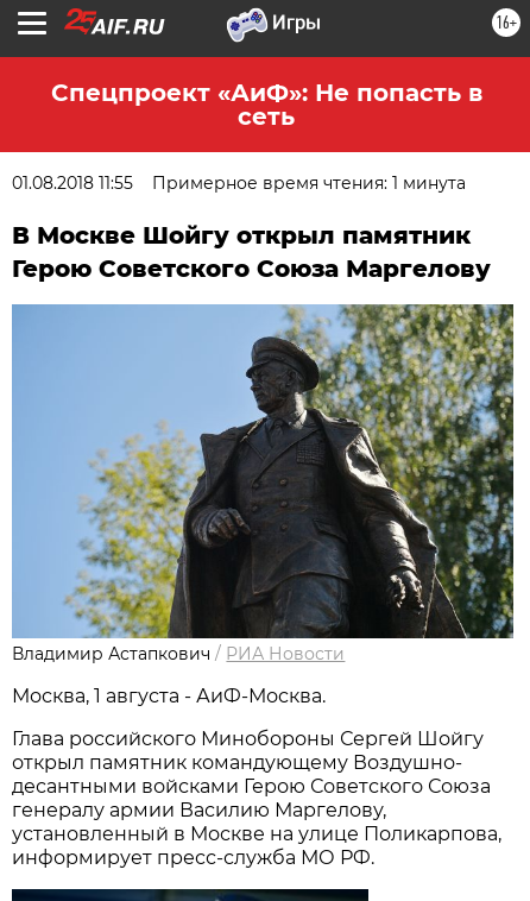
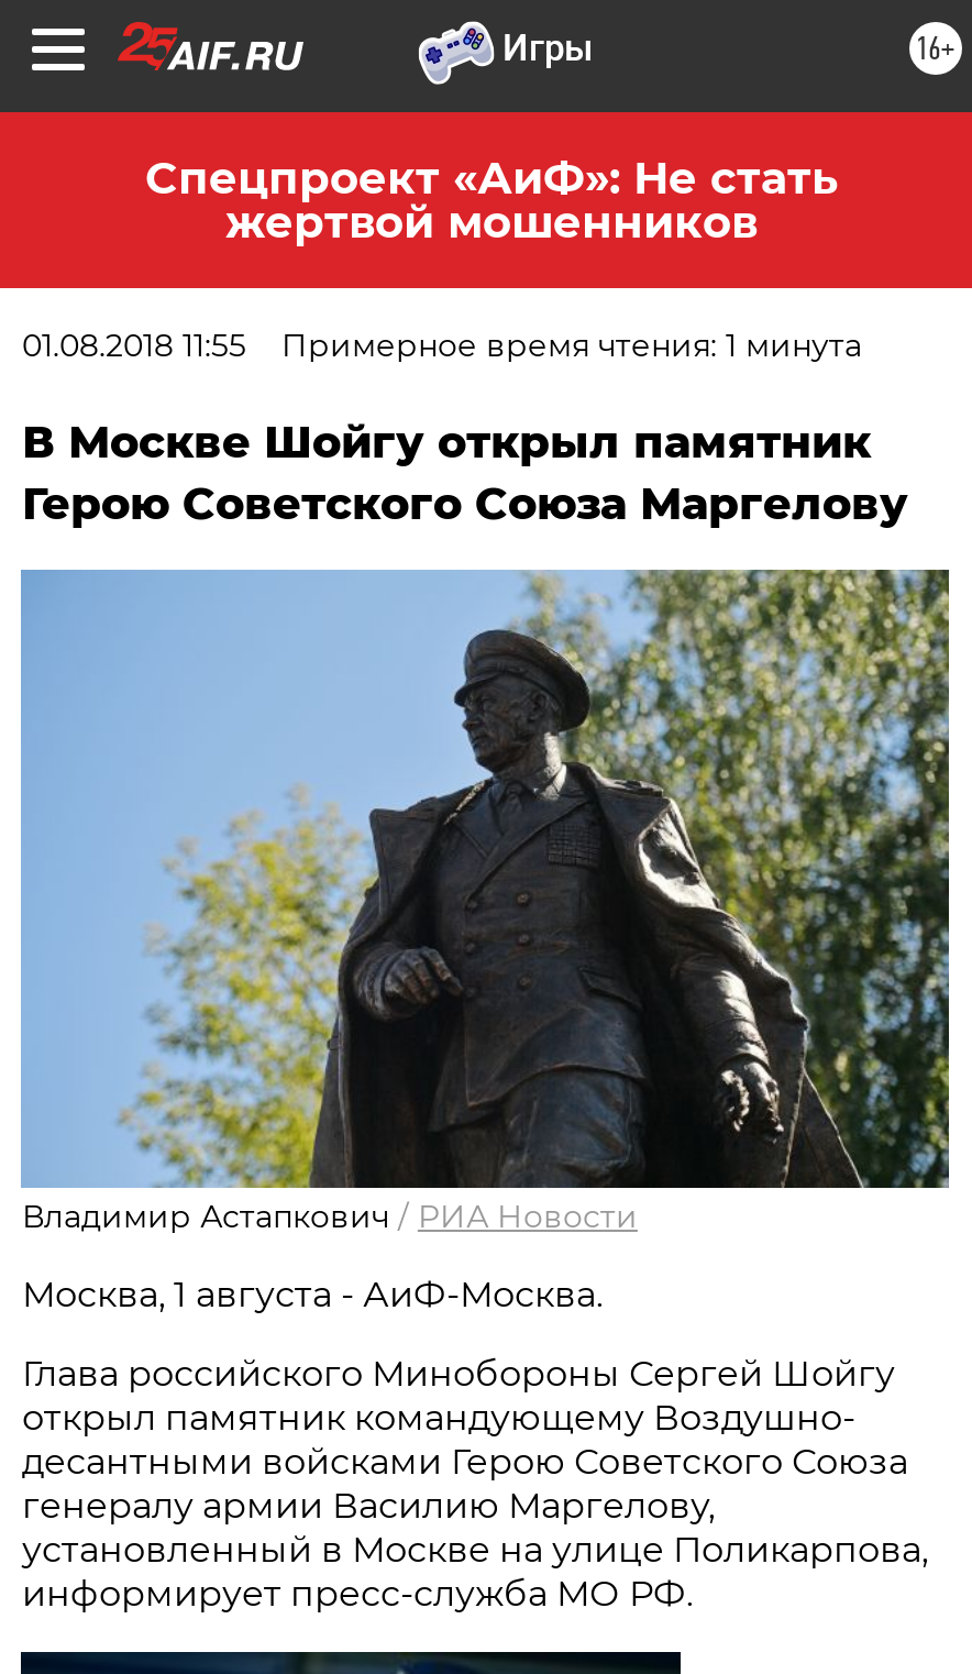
[51,78,482,131] Спецпроект «АиФ»: Не попасть в | сеть -> [145,152,838,249] Спецпроект «АиФ»: Не стать | жертвой мошенников

